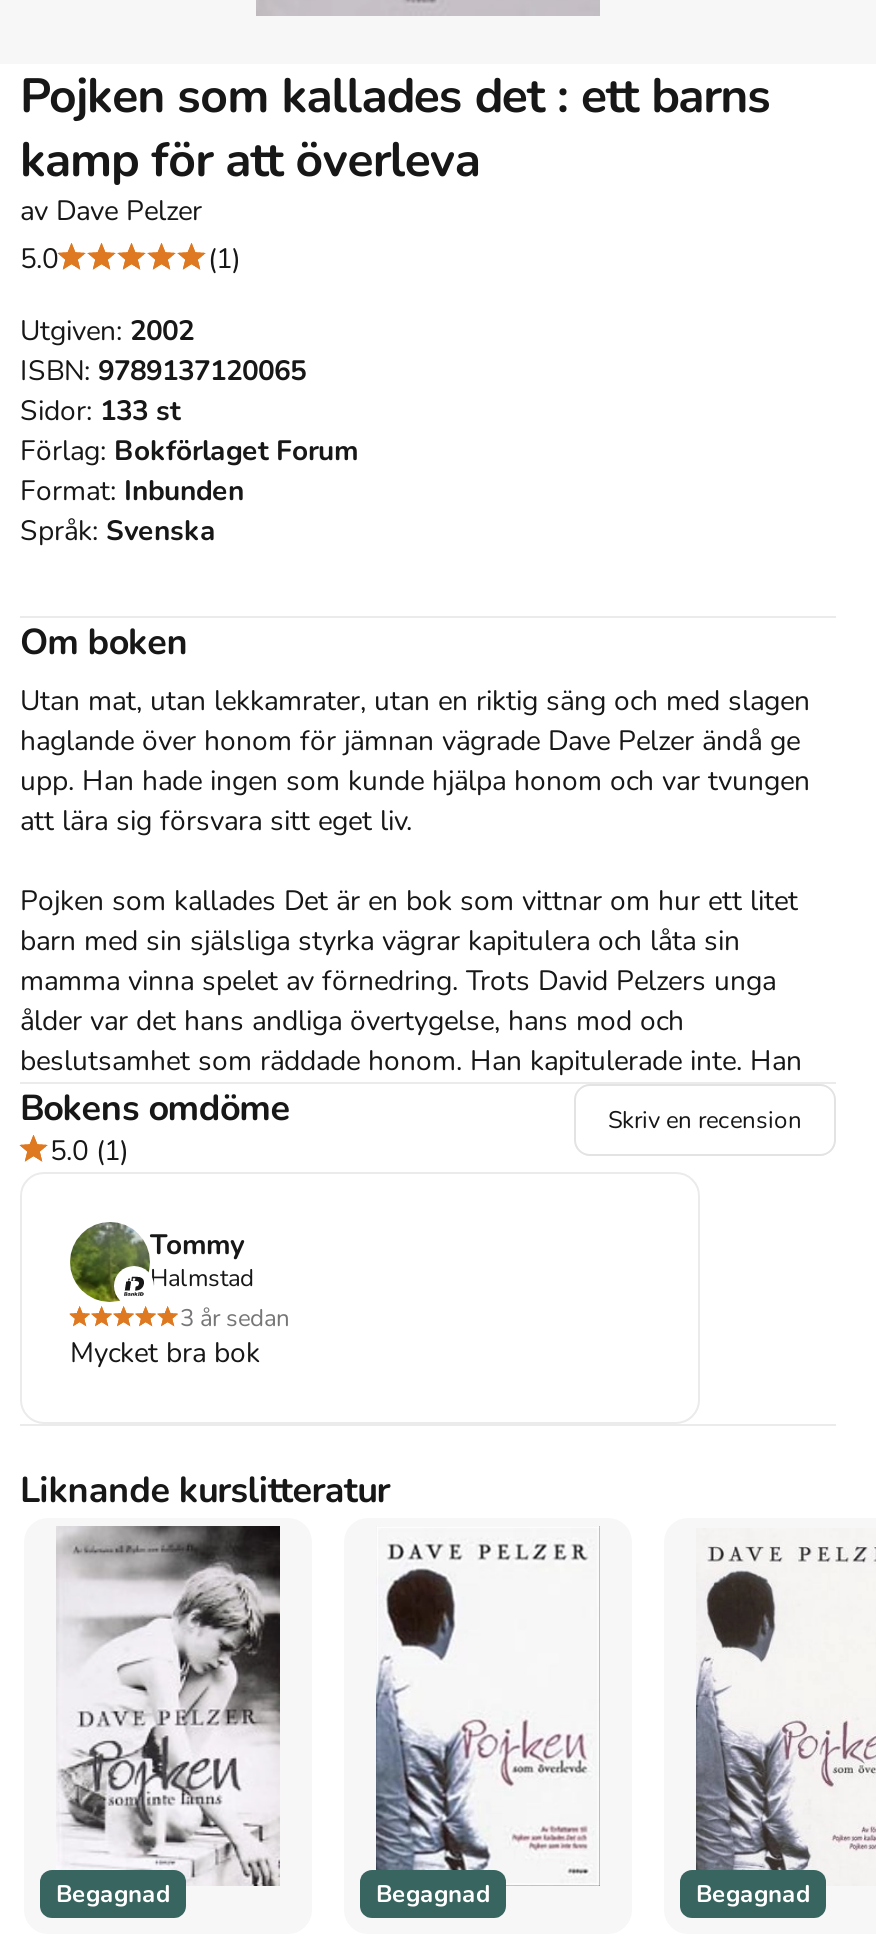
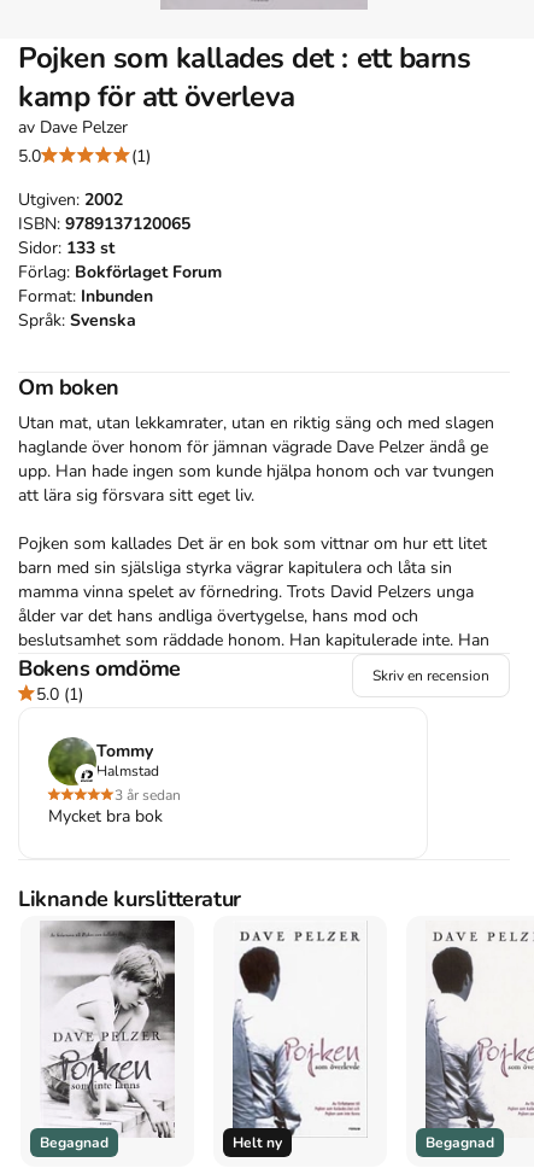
[376,1878,490,1910] Begagnad -> [233,1133,282,1152] Helt ny

